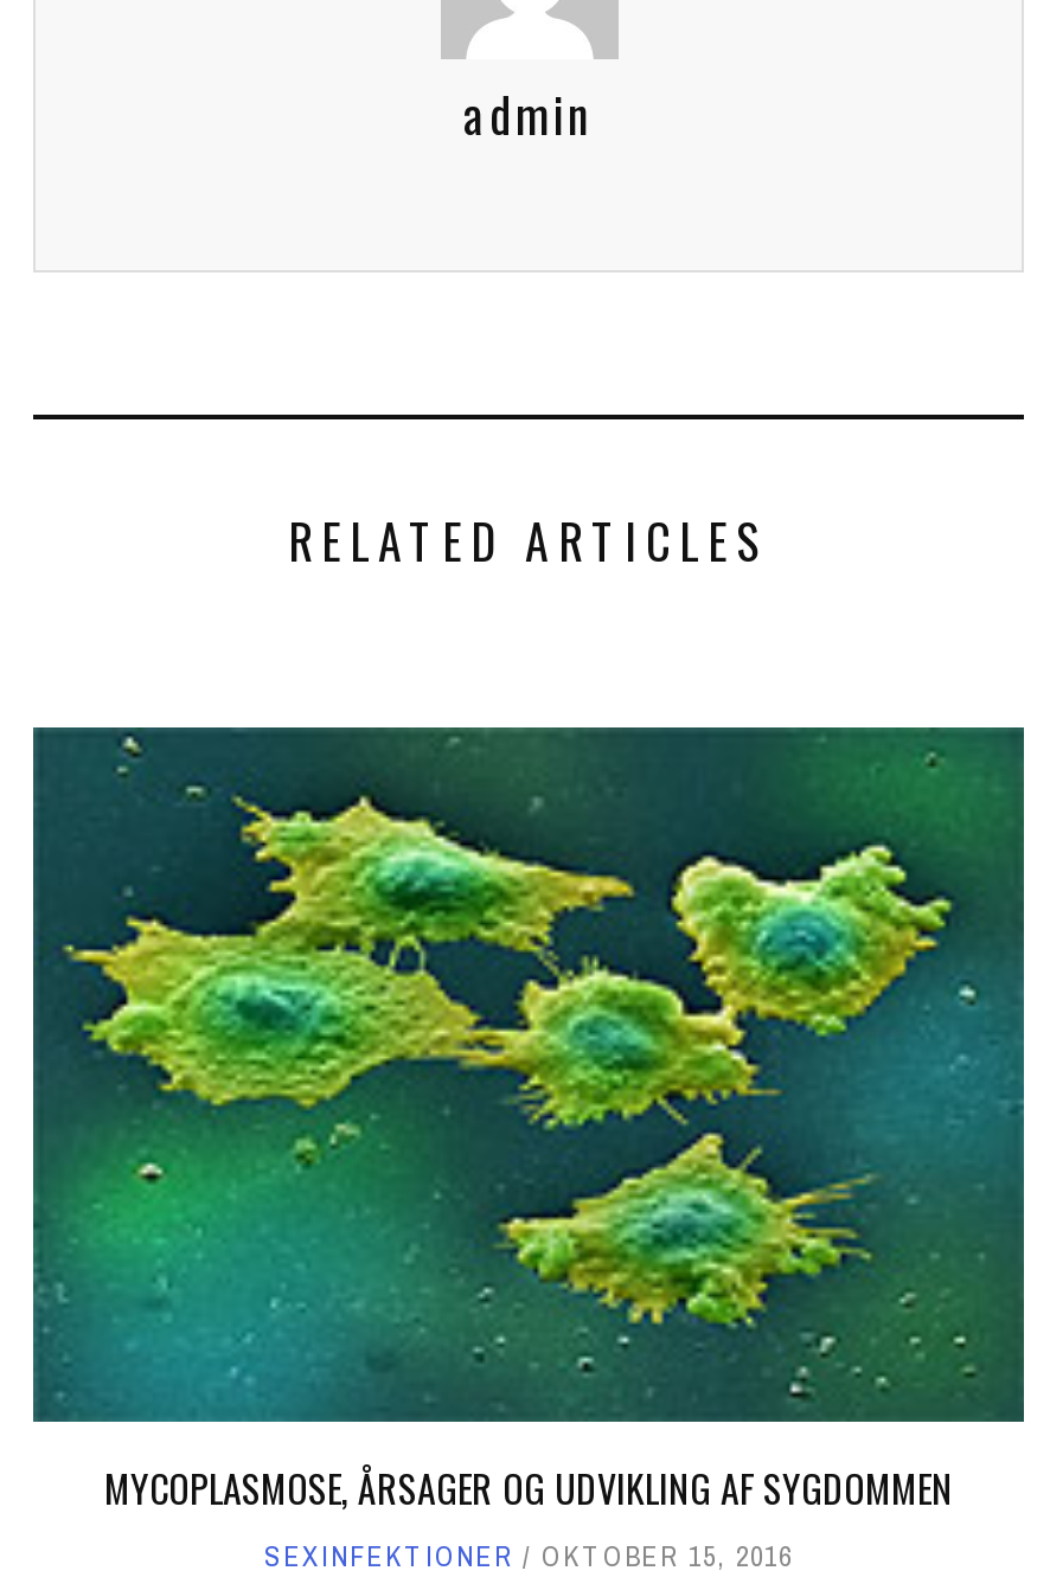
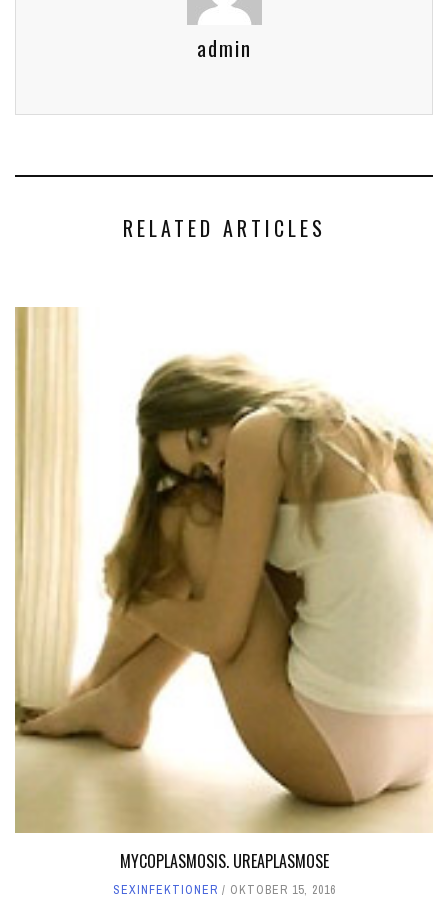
[31,725,1026,1516] [image] | MYCOPLASMOSE, ÅRSAGER OG UDVIKLING AF SYGDOMMEN -> [14,306,433,873] [image] | MYCOPLASMOSIS. UREAPLASMOSE

